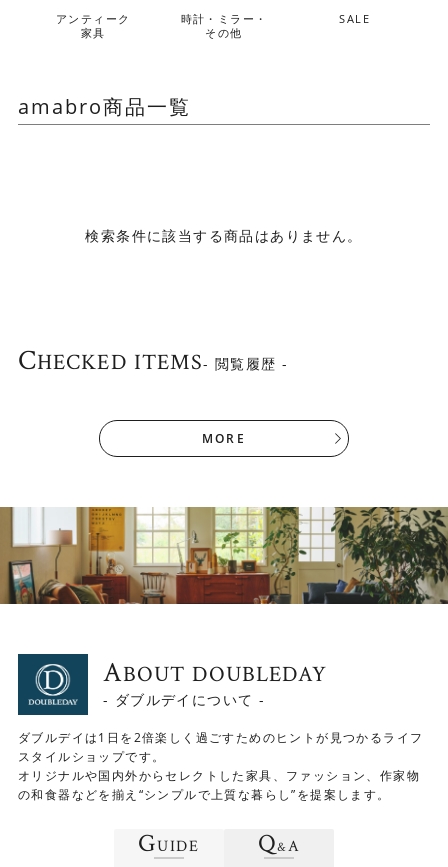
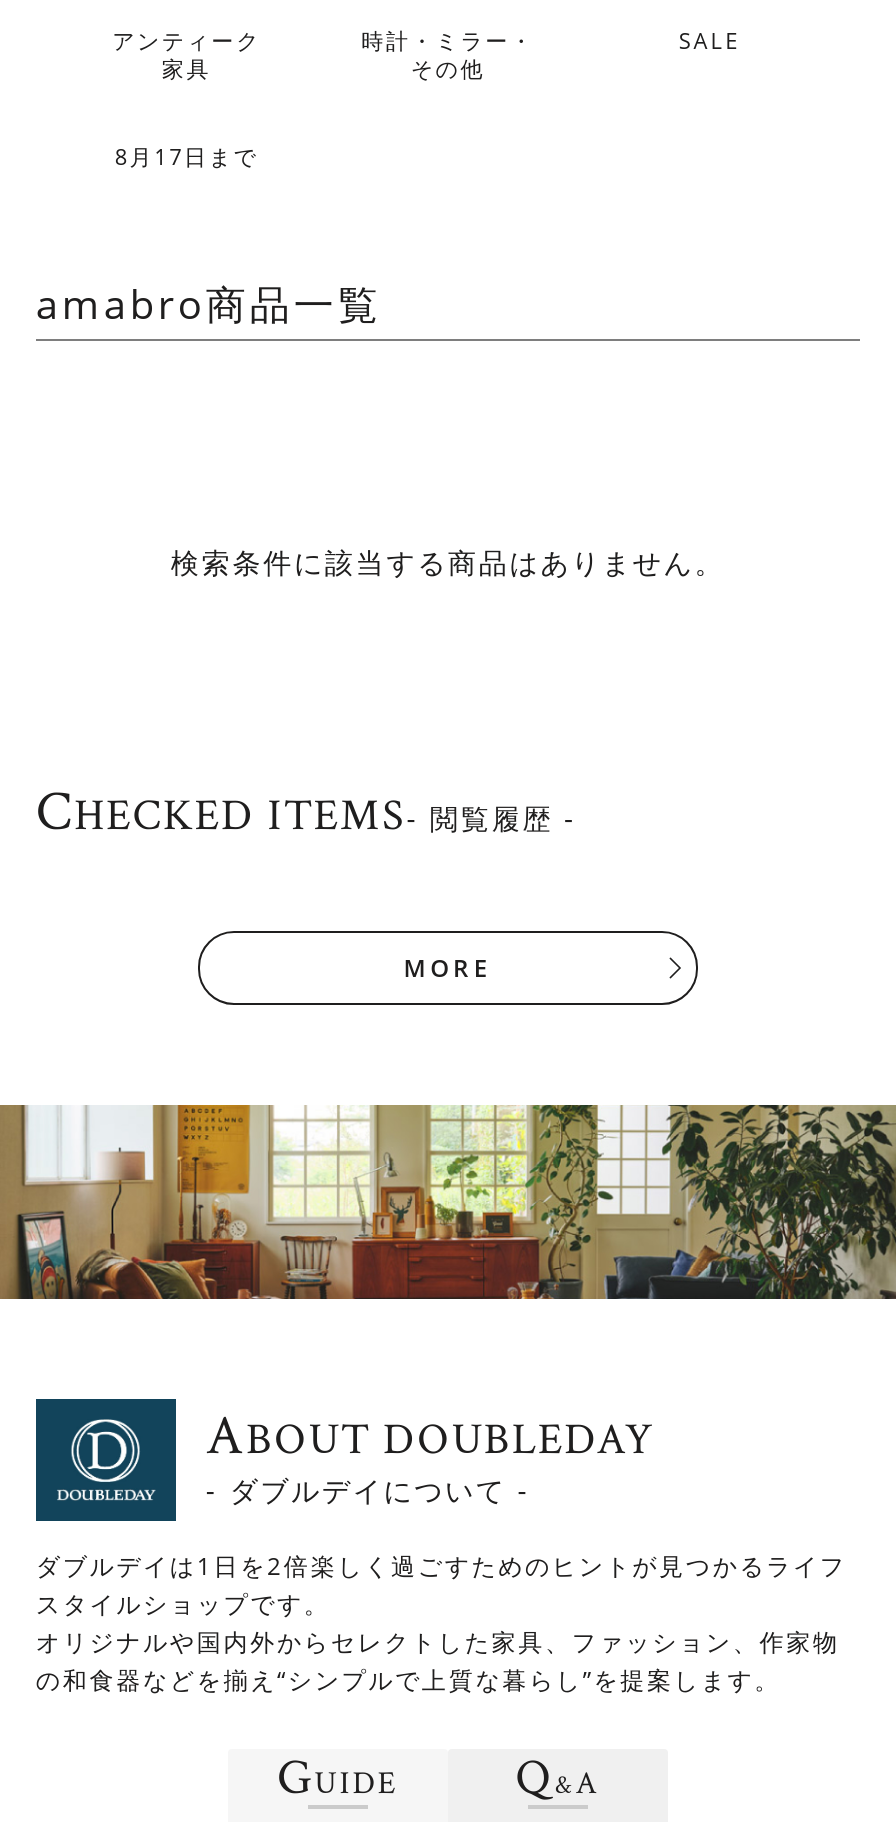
none -> [115,140,258,170] 8月17日まで

